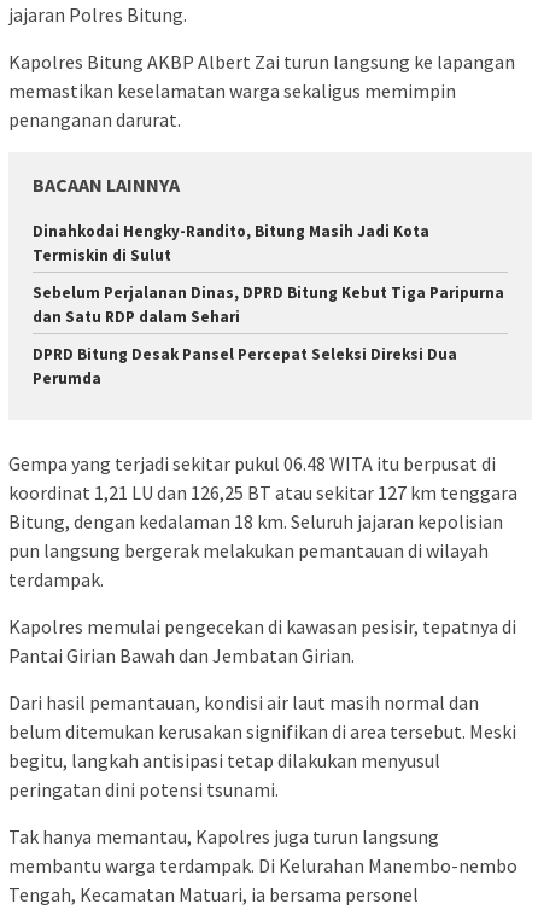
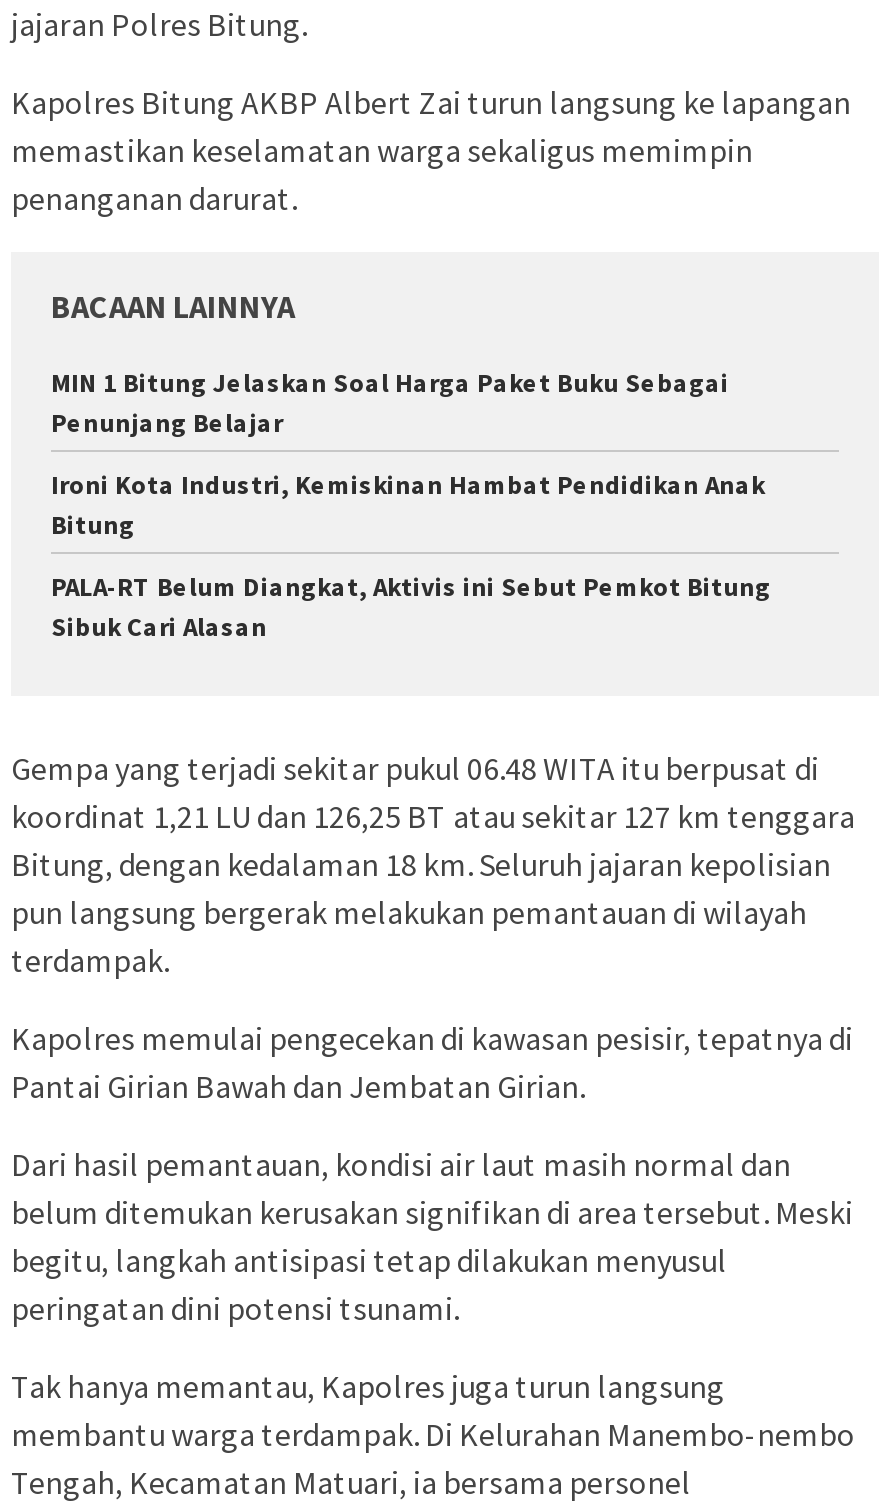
[33,221,429,266] Dinahkodai Hengky-Randito, Bitung Masih Jadi Kota | Termiskin di Sulut -> [51,366,729,440] MIN 1 Bitung Jelaskan Soal Harga Paket Buku Sebagai | Penunjang Belajar
[33,282,504,327] Sebelum Perjalanan Dinas, DPRD Bitung Kebut Tiga Paripurna | dan Satu RDP dalam Sehari -> [51,468,765,542] Ironi Kota Industri, Kemiskinan Hambat Pendidikan Anak | Bitung
[33,344,457,389] DPRD Bitung Desak Pansel Percepat Seleksi Direksi Dua | Perumda -> [51,570,771,644] PALA-RT Belum Diangkat, Aktivis ini Sebut Pemkot Bitung | Sibuk Cari Alasan

